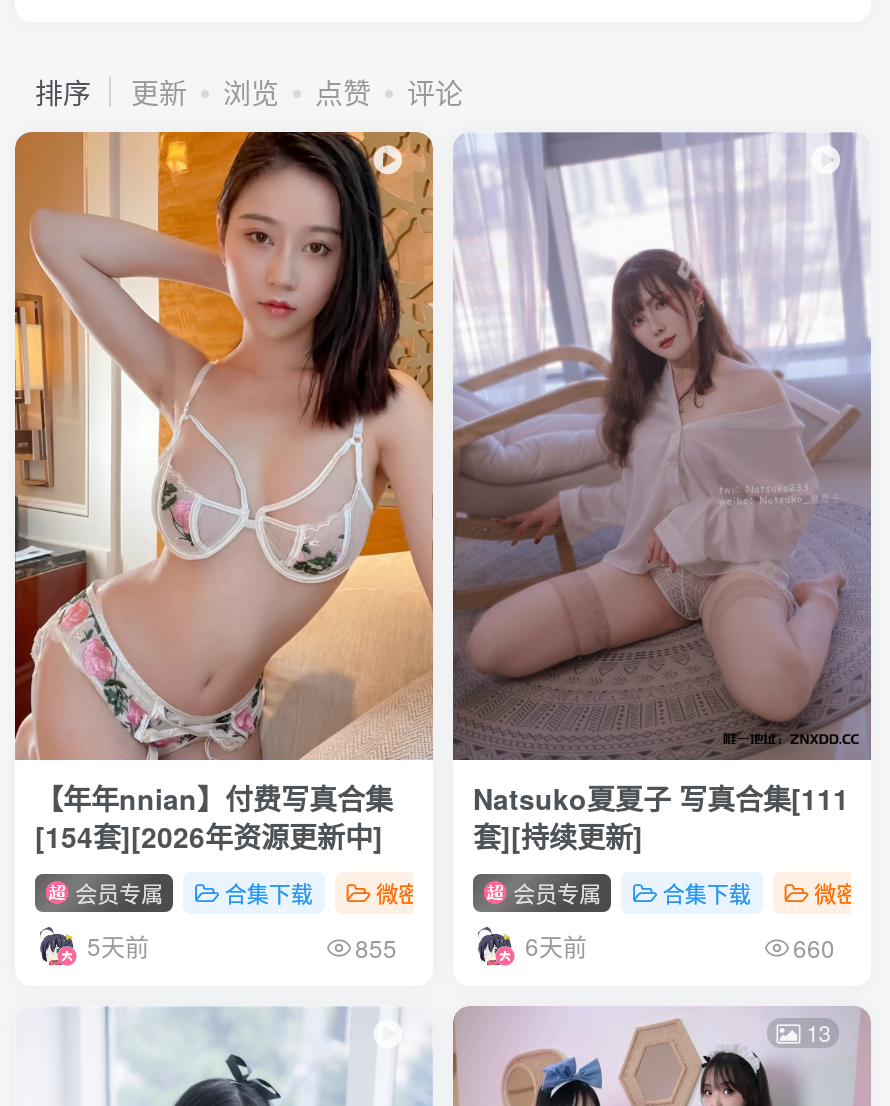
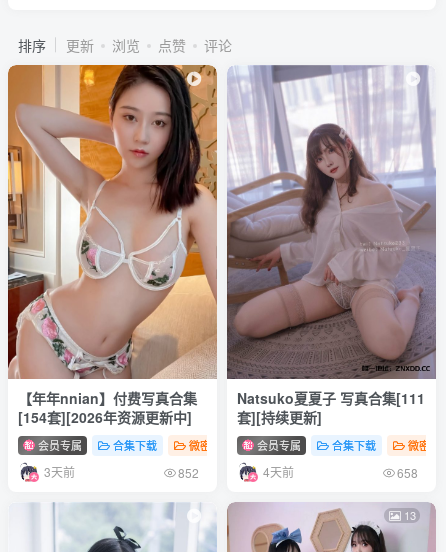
[87,928,149,962] 5天前 -> [44,463,75,480] 3天前
[355,929,397,963] 855 -> [178,464,199,481] 852
[525,928,587,962] 6天前 -> [263,463,294,480] 4天前
[793,929,835,963] 660 -> [397,464,418,481] 658

